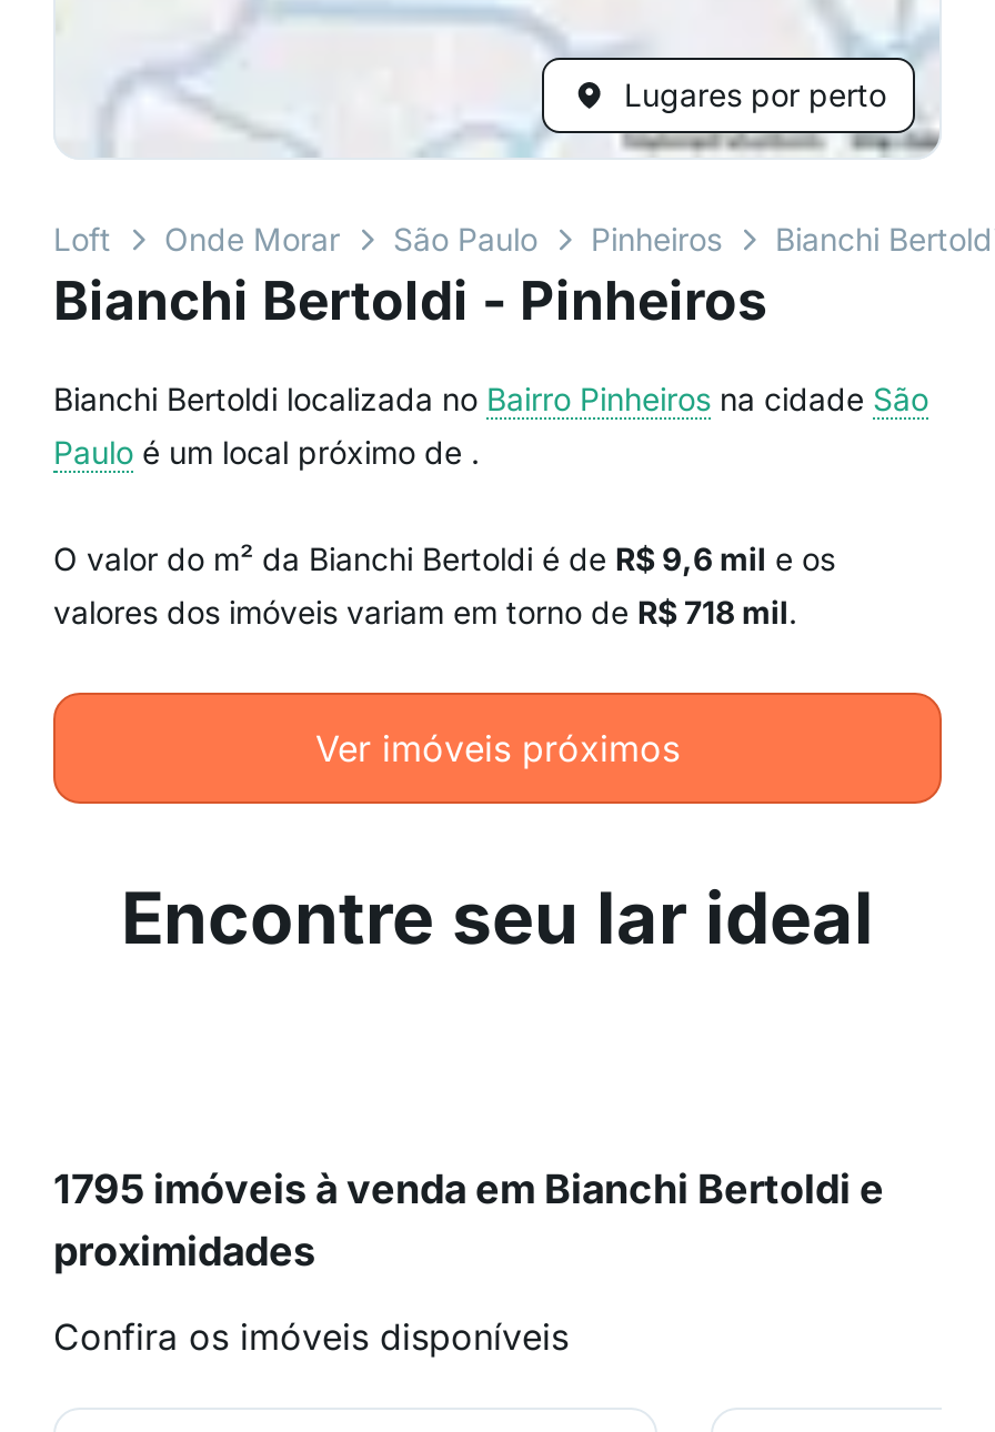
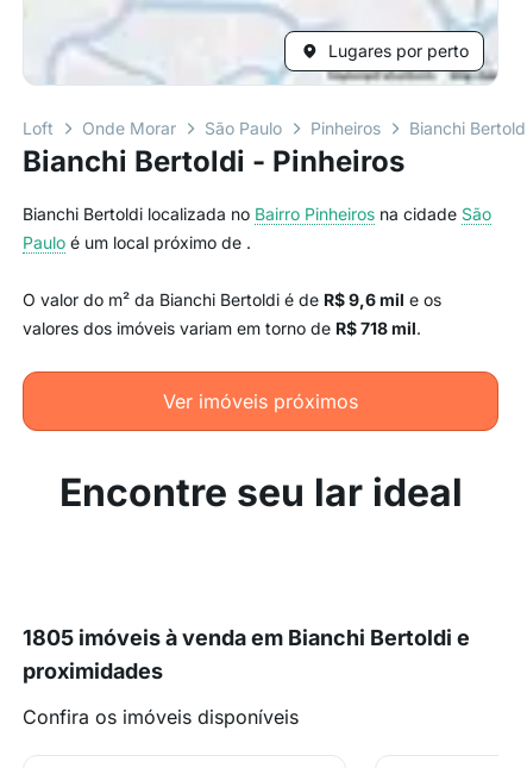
[53,1166,884,1212] 1795 imóveis à venda em Bianchi Bertoldi e -> [23,625,470,650] 1805 imóveis à venda em Bianchi Bertoldi e

